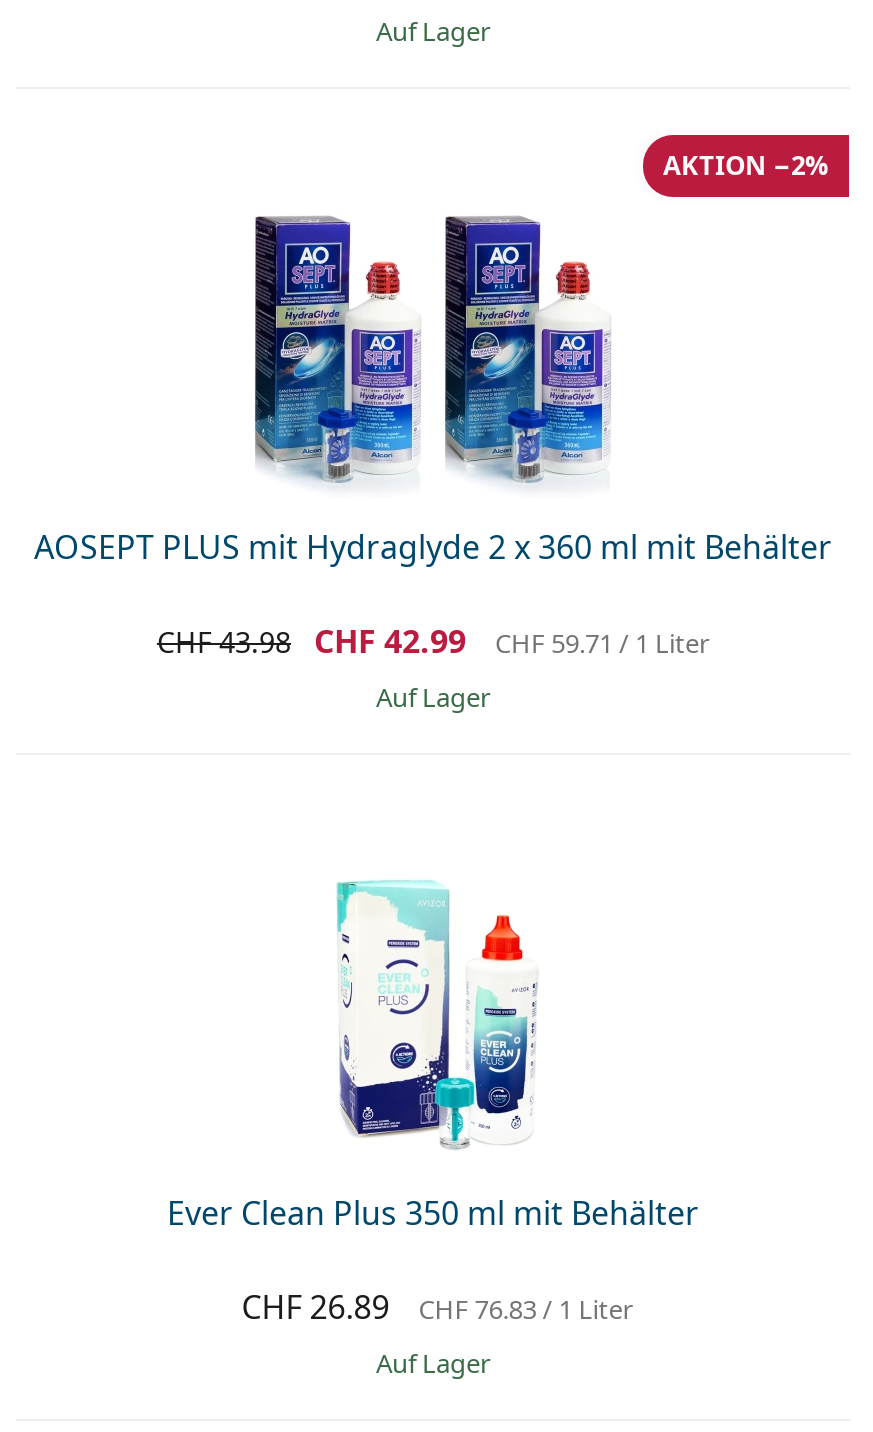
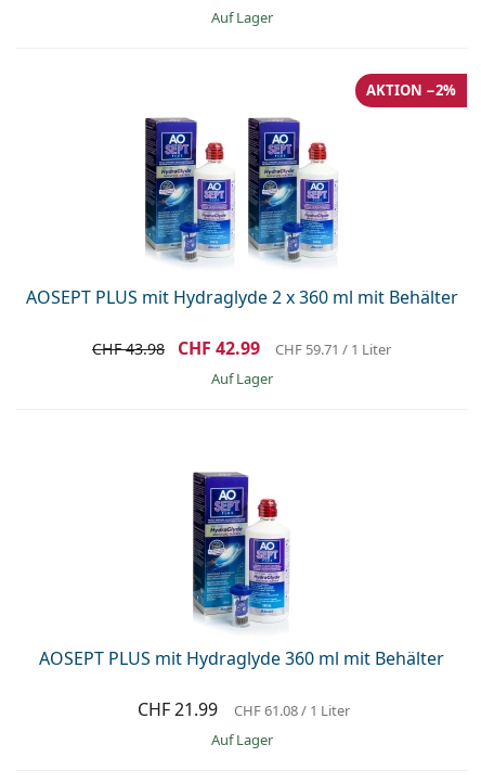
[167,871,699,1234] [image] | Ever Clean Plus 350 ml mit Behälter -> [39,471,444,670] [image] | AOSEPT PLUS mit Hydraglyde 360 ml mit Behälter
[241,1284,633,1328] CHF 26.89 | CHF 76.83 / 1 Liter -> [138,697,350,721] CHF 21.99 | CHF 61.08 / 1 Liter

